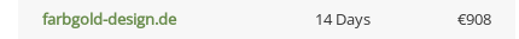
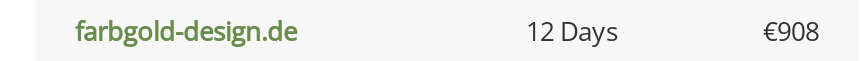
[314,8,370,29] 14 Days -> [526,12,618,48] 12 Days

